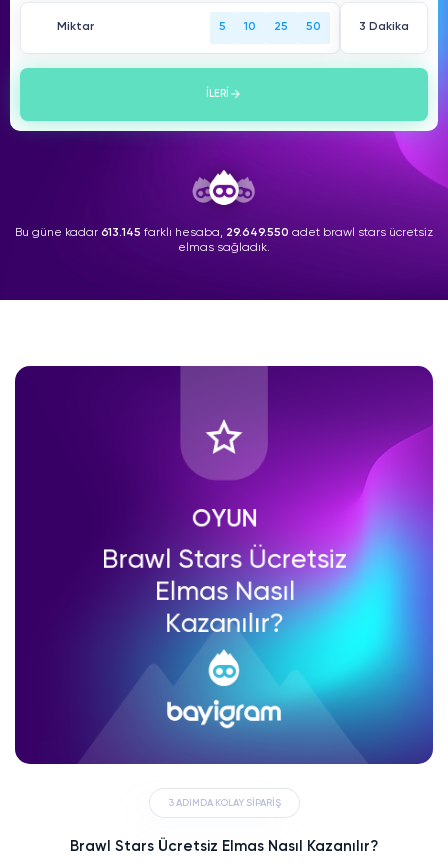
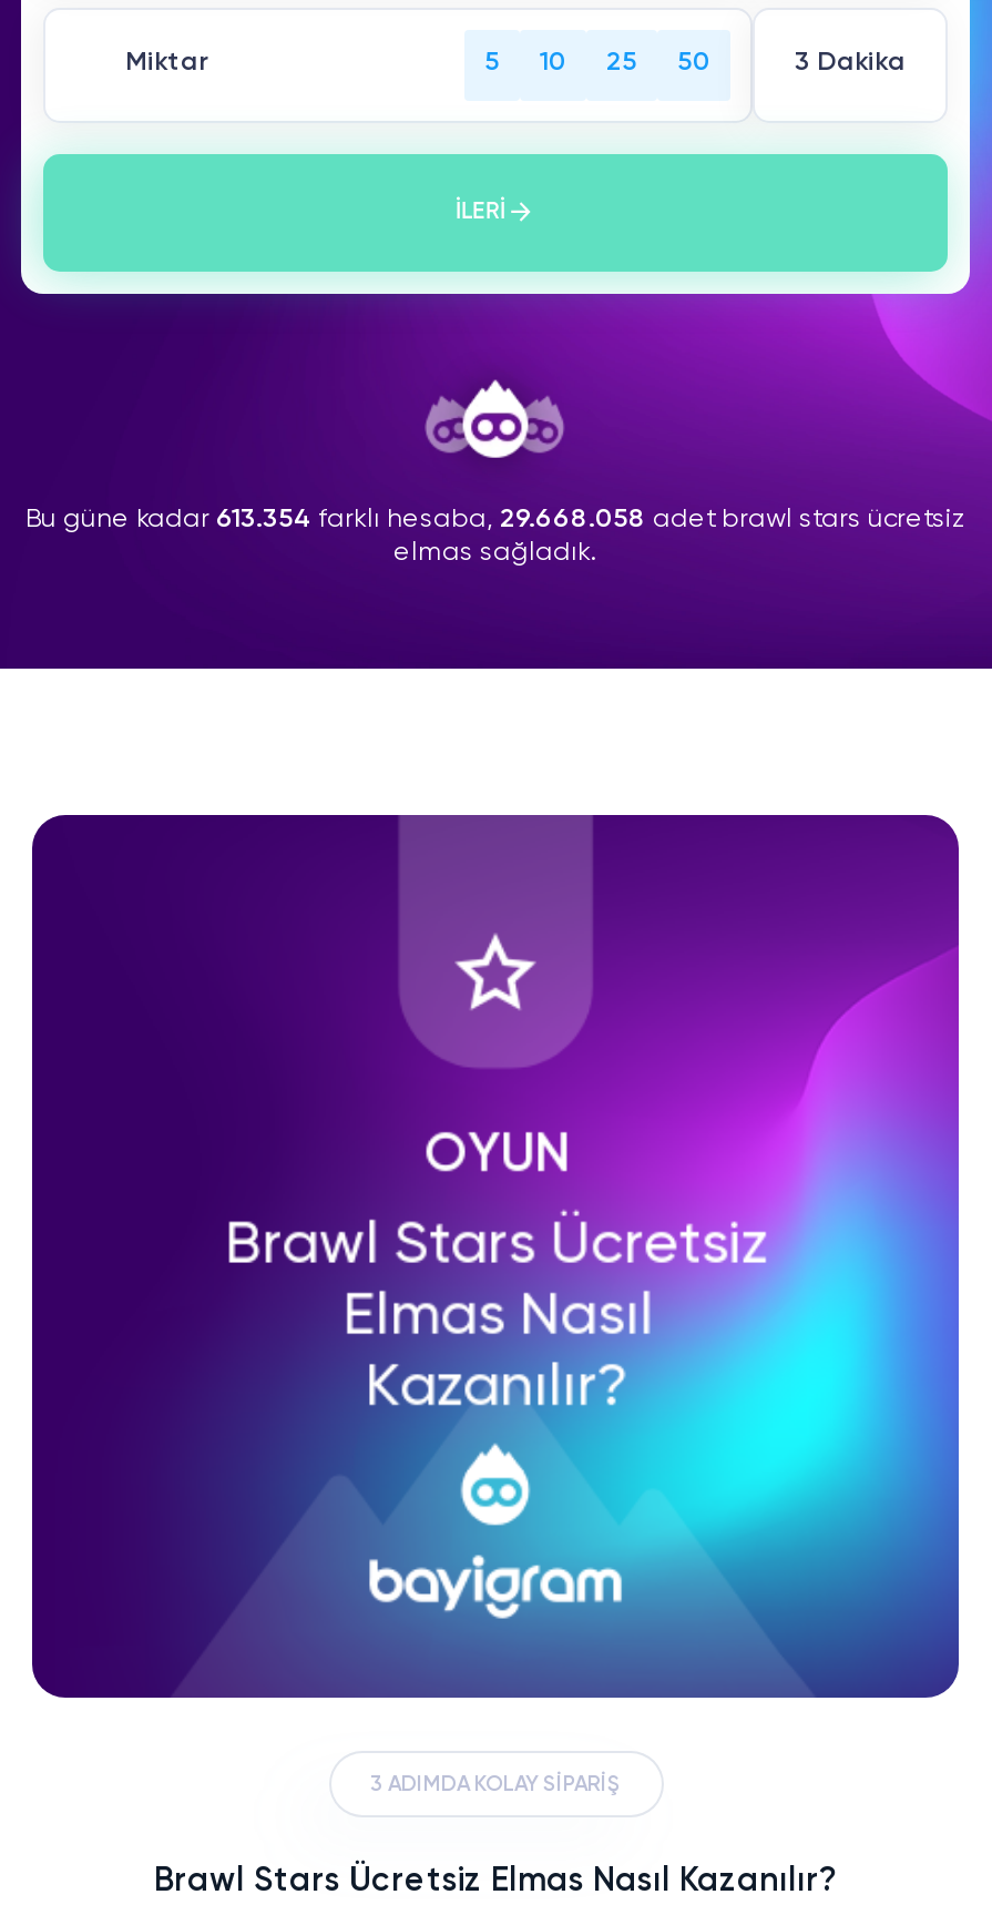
[15,227,433,239] Bu güne kadar 613.145 farklı hesaba, 29.649.550 adet brawl stars ücretsiz -> [25,507,965,533] Bu güne kadar 613.354 farklı hesaba, 29.668.058 adet brawl stars ücretsiz

